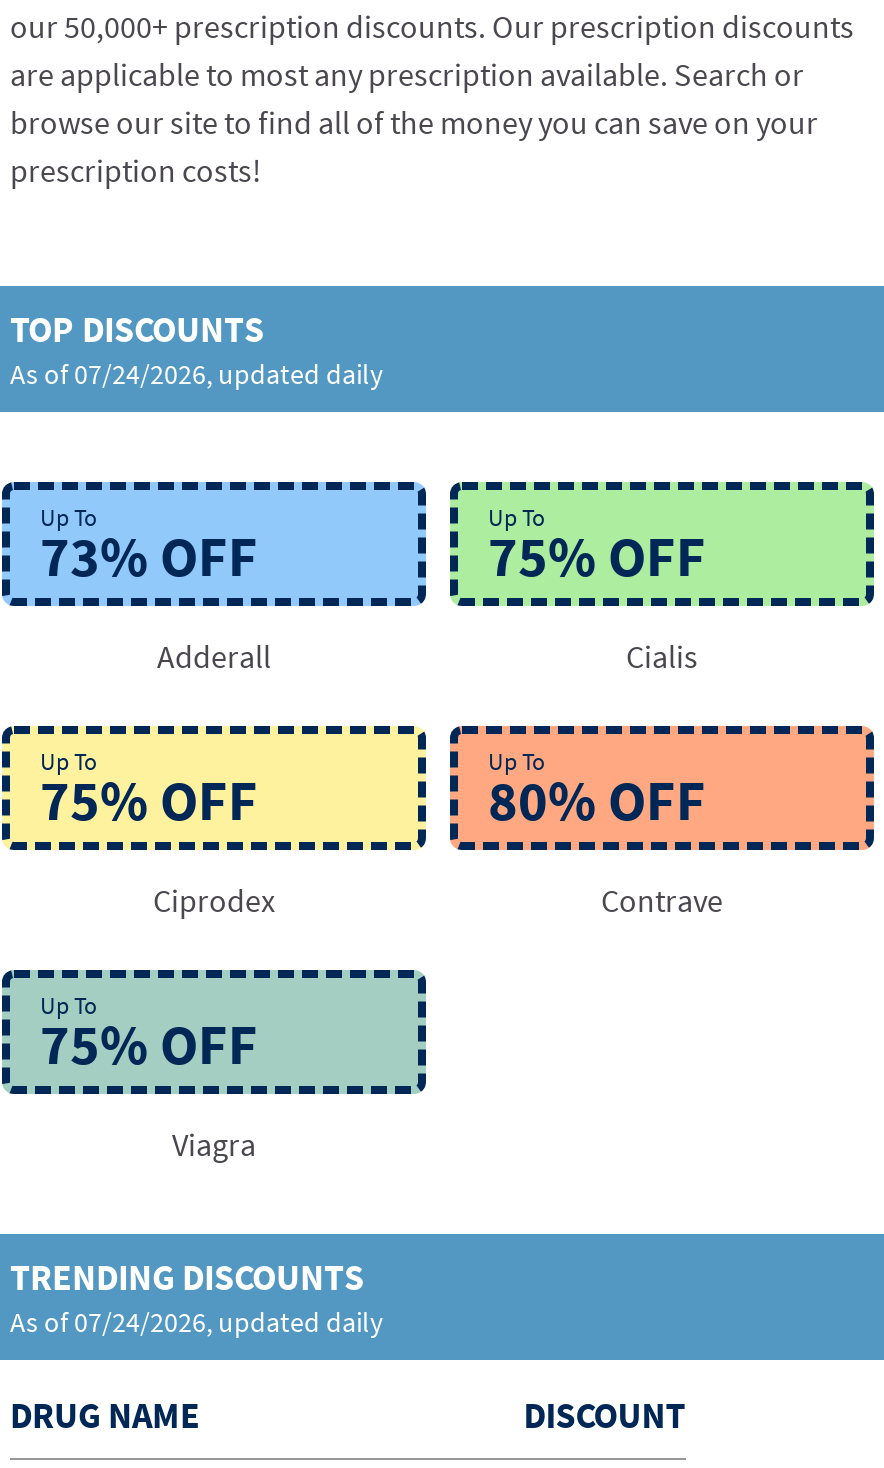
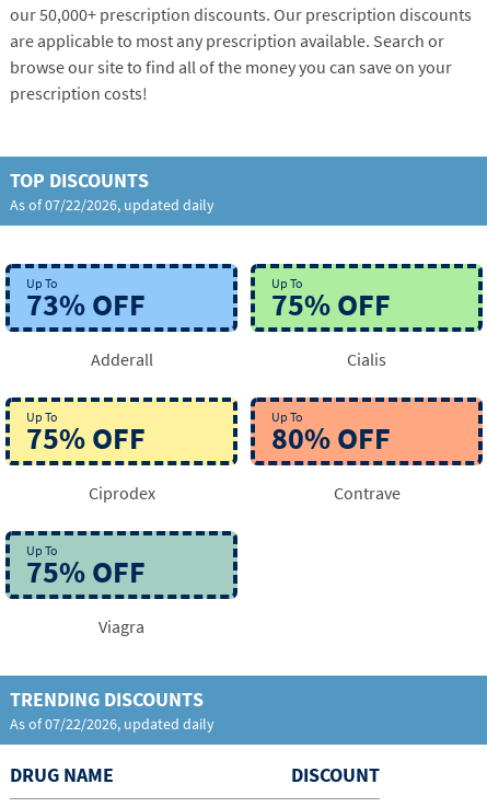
[10,356,384,392] As of07/24/2026, updated daily -> [10,195,214,215] As of07/22/2026, updated daily
[10,1304,384,1340] As of07/24/2026, updated daily -> [10,714,214,734] As of07/22/2026, updated daily

